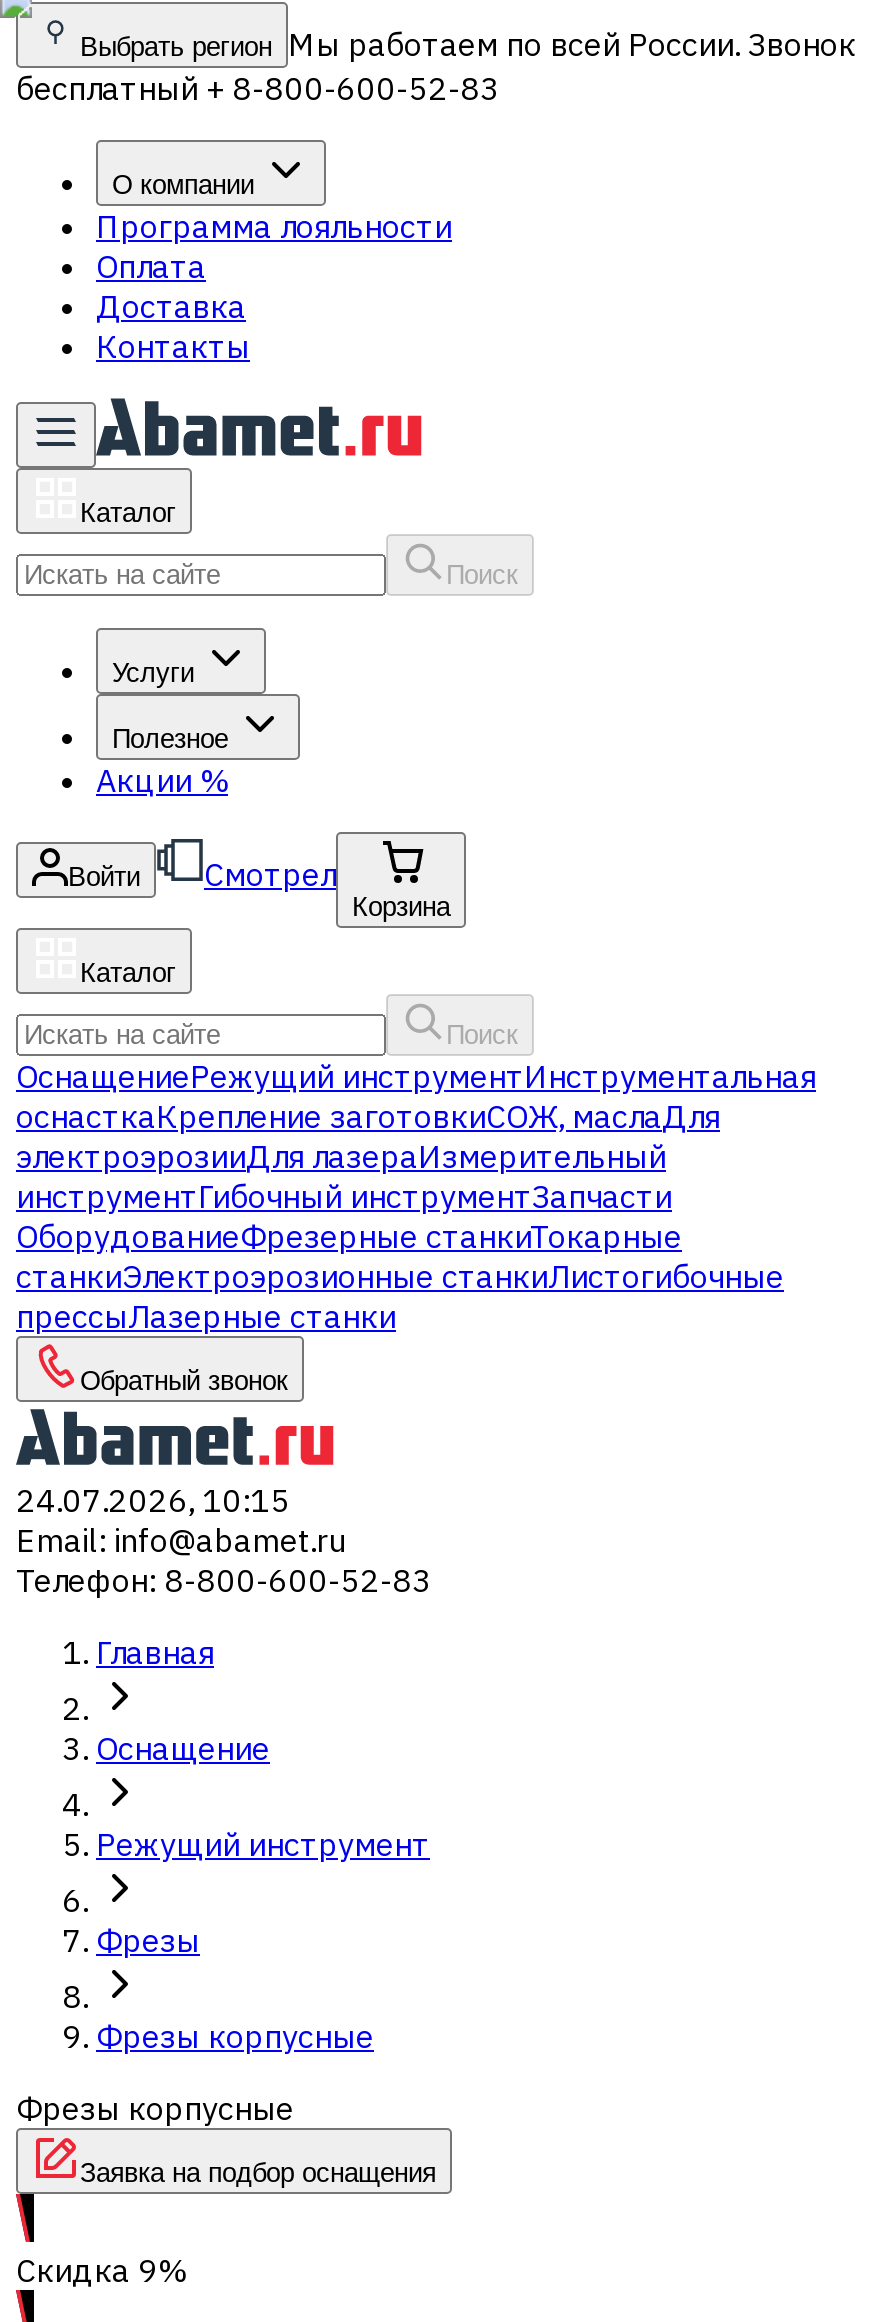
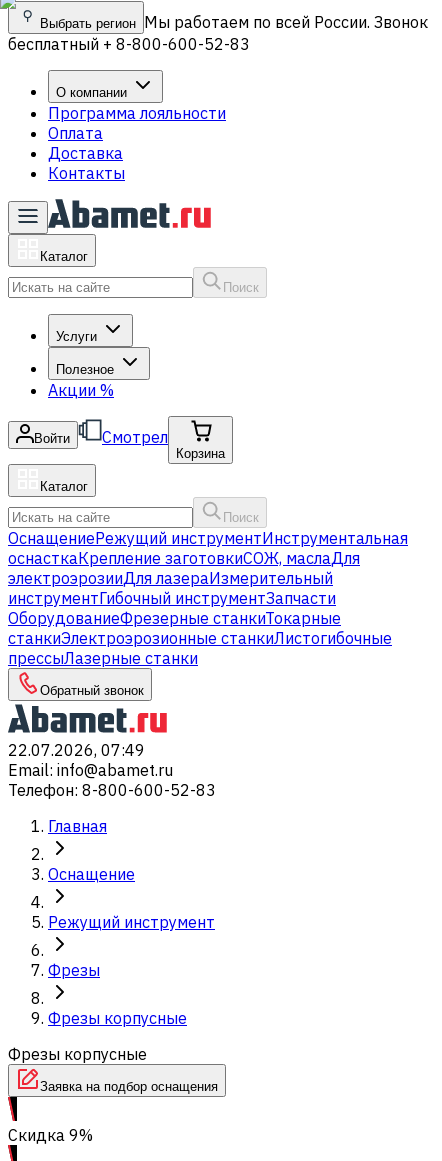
[16,1480,290,1520] 24.07.2026, 10:15 -> [8,740,145,760] 22.07.2026, 07:49

